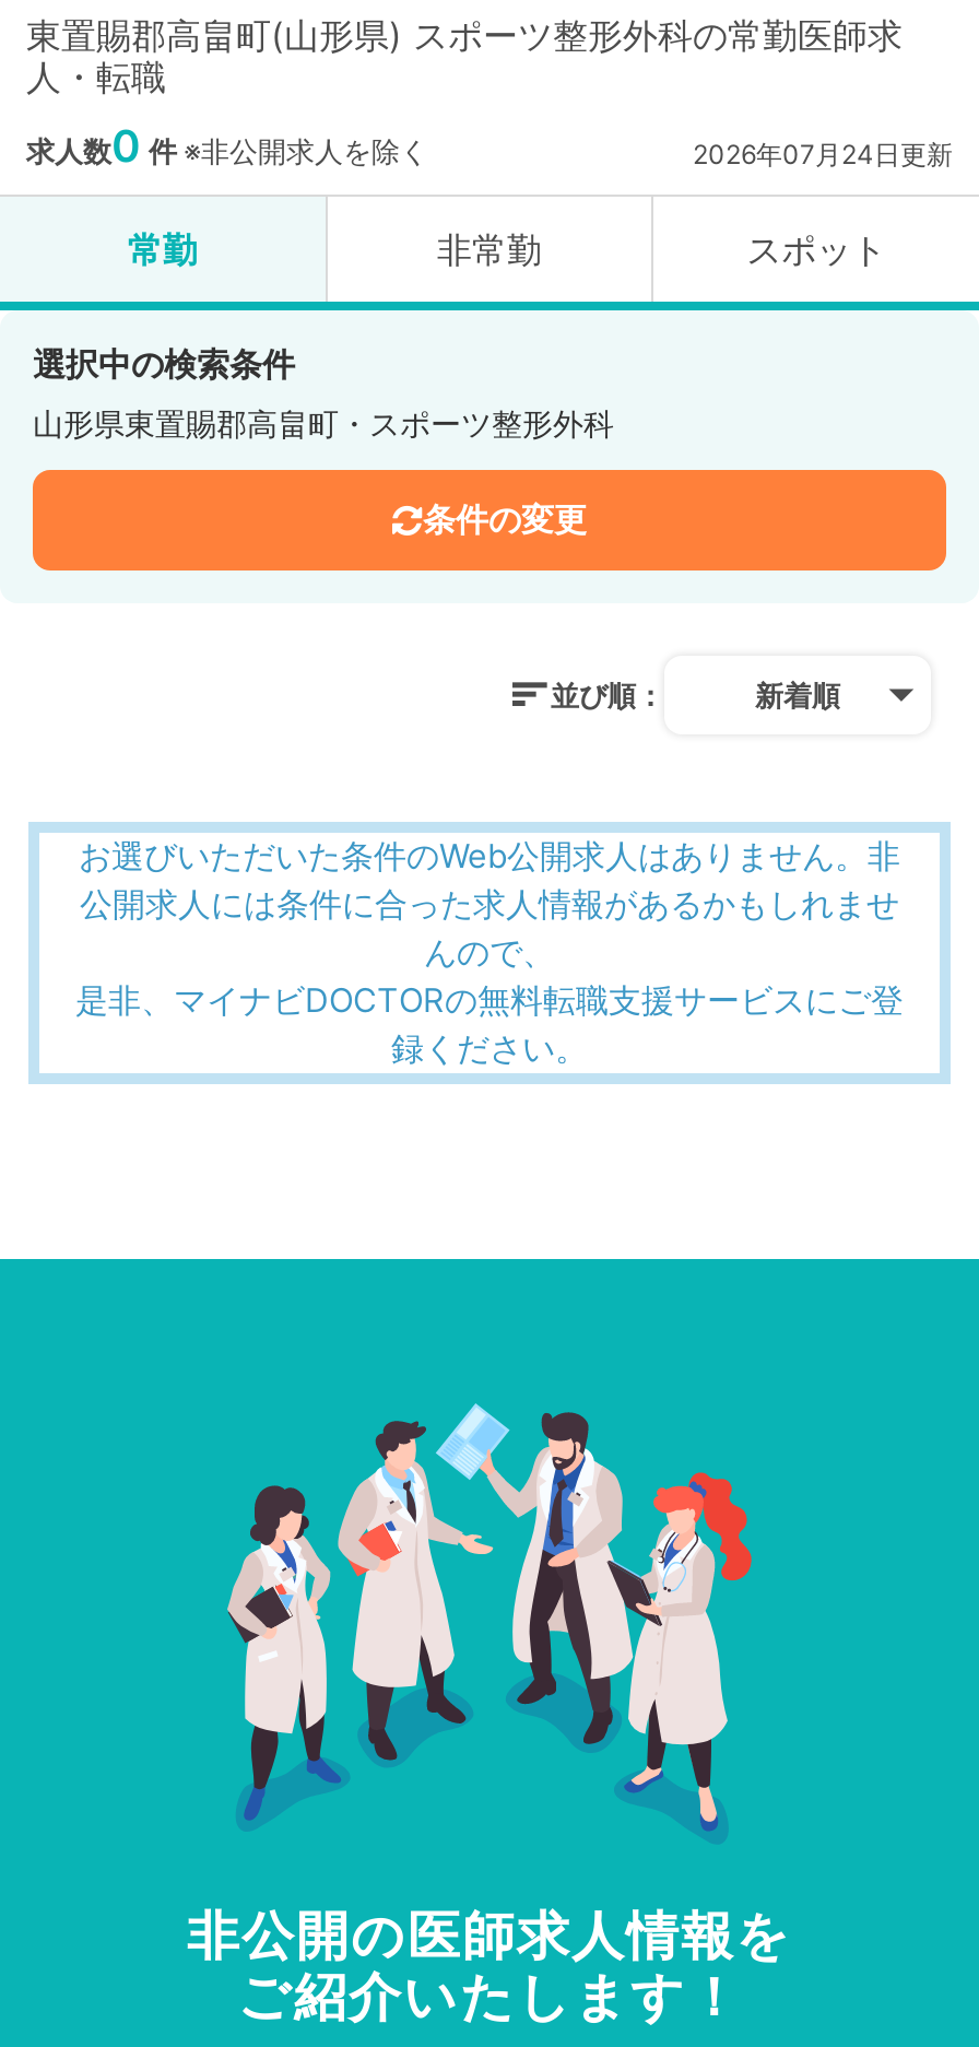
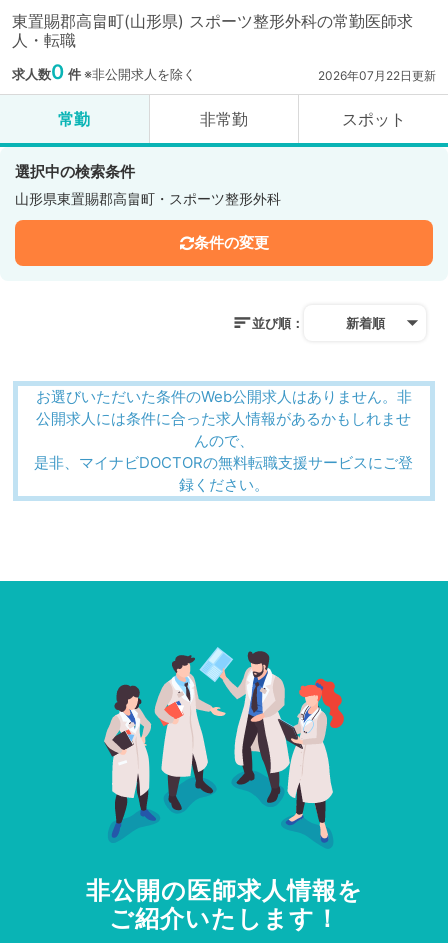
[693,138,953,170] 2026年07月24日更新 -> [318,68,436,83] 2026年07月22日更新

